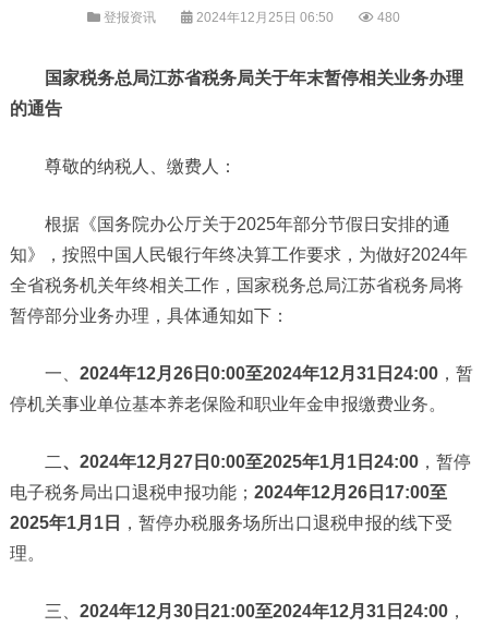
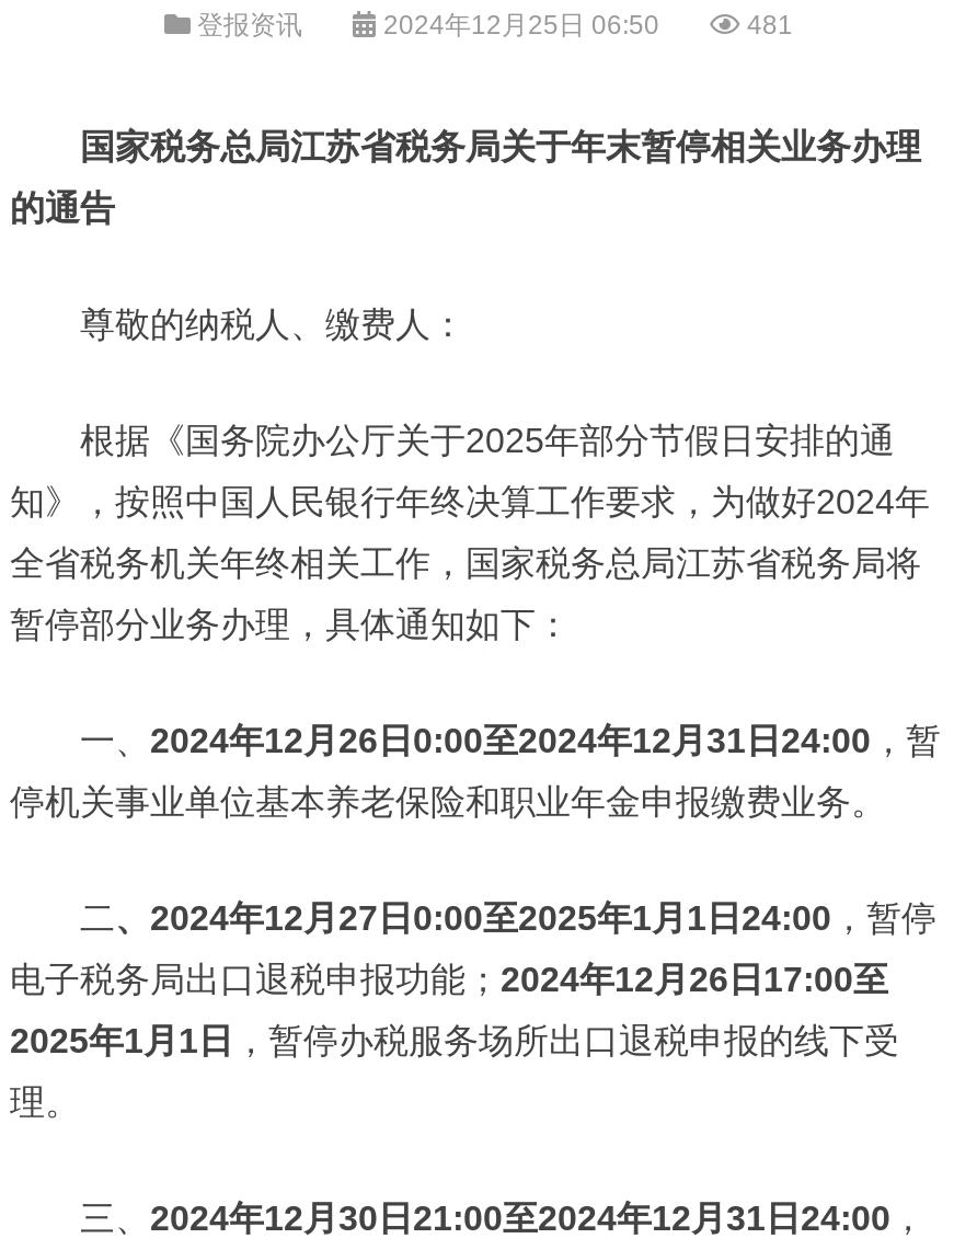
[373,10,400,25] 480 -> [740,10,793,41] 481

